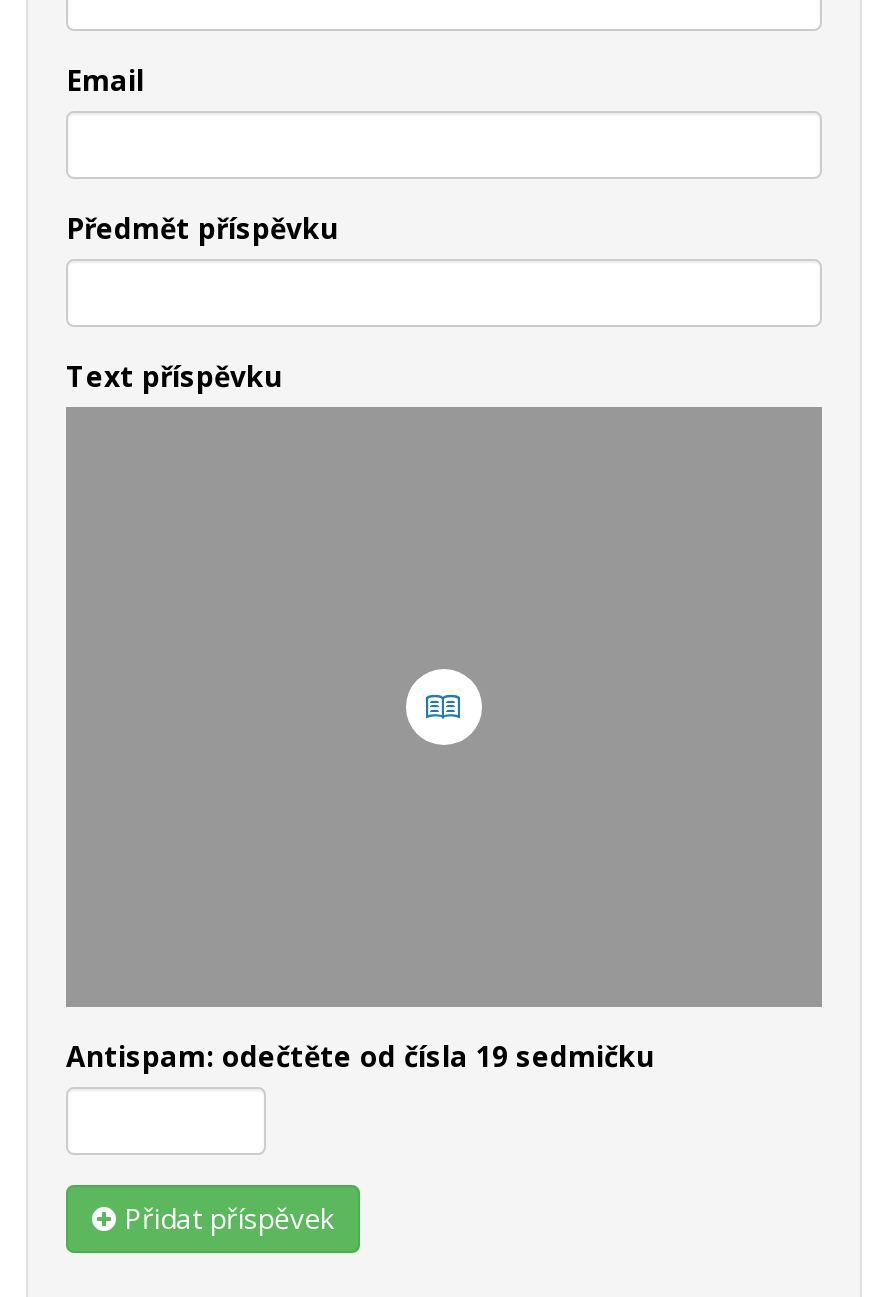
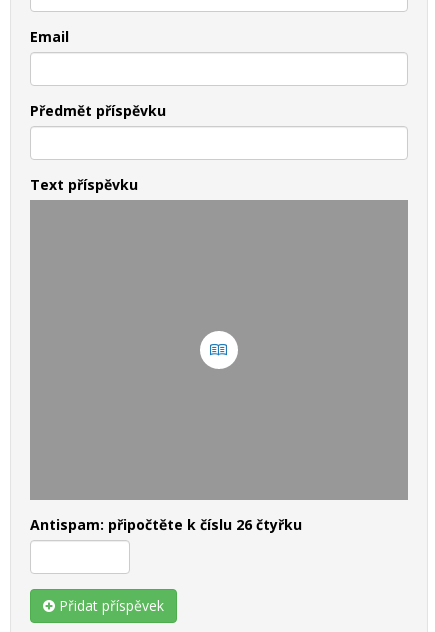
[66,1037,654,1075] Antispam: odečtěte od čísla 19 sedmičku -> [30,515,302,534] Antispam: připočtěte k číslu 26 čtyřku

